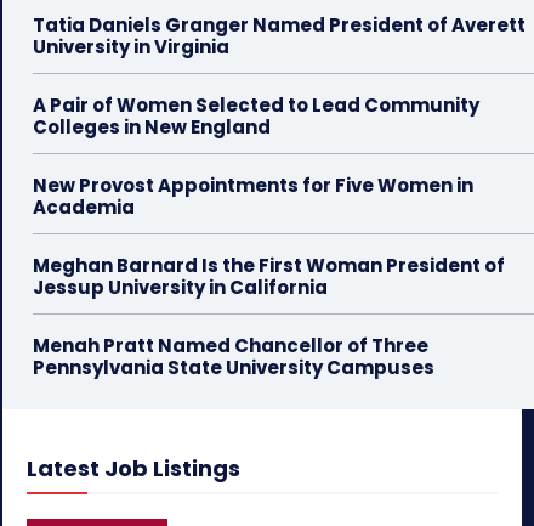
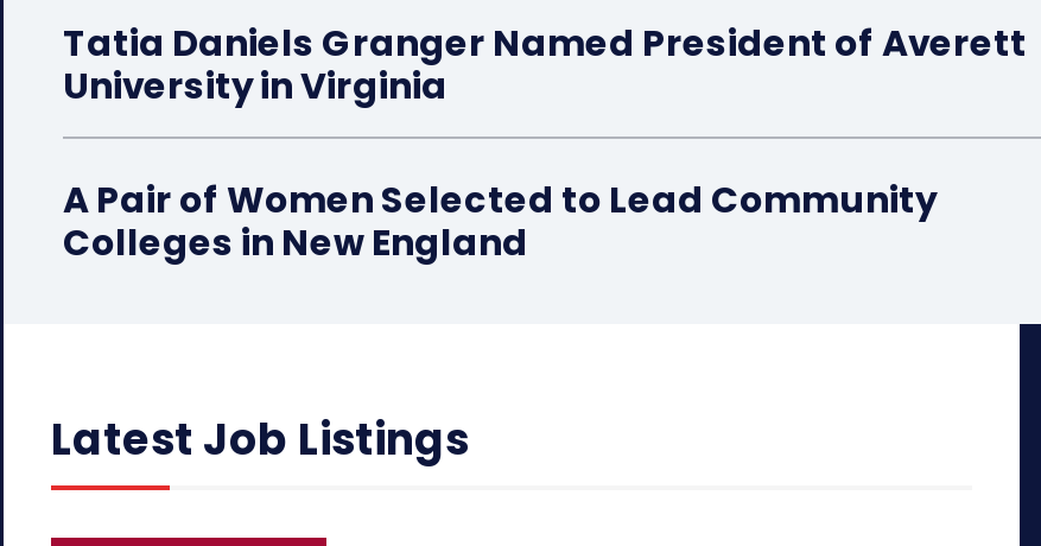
[33,173,505,381] New Provost Appointments for Five Women in | Academia | Meghan Barnard Is the First Woman President of | Jessup University in California | Menah Pratt Named Chancellor of Three | Pennsylvania State University Campuses -> none

